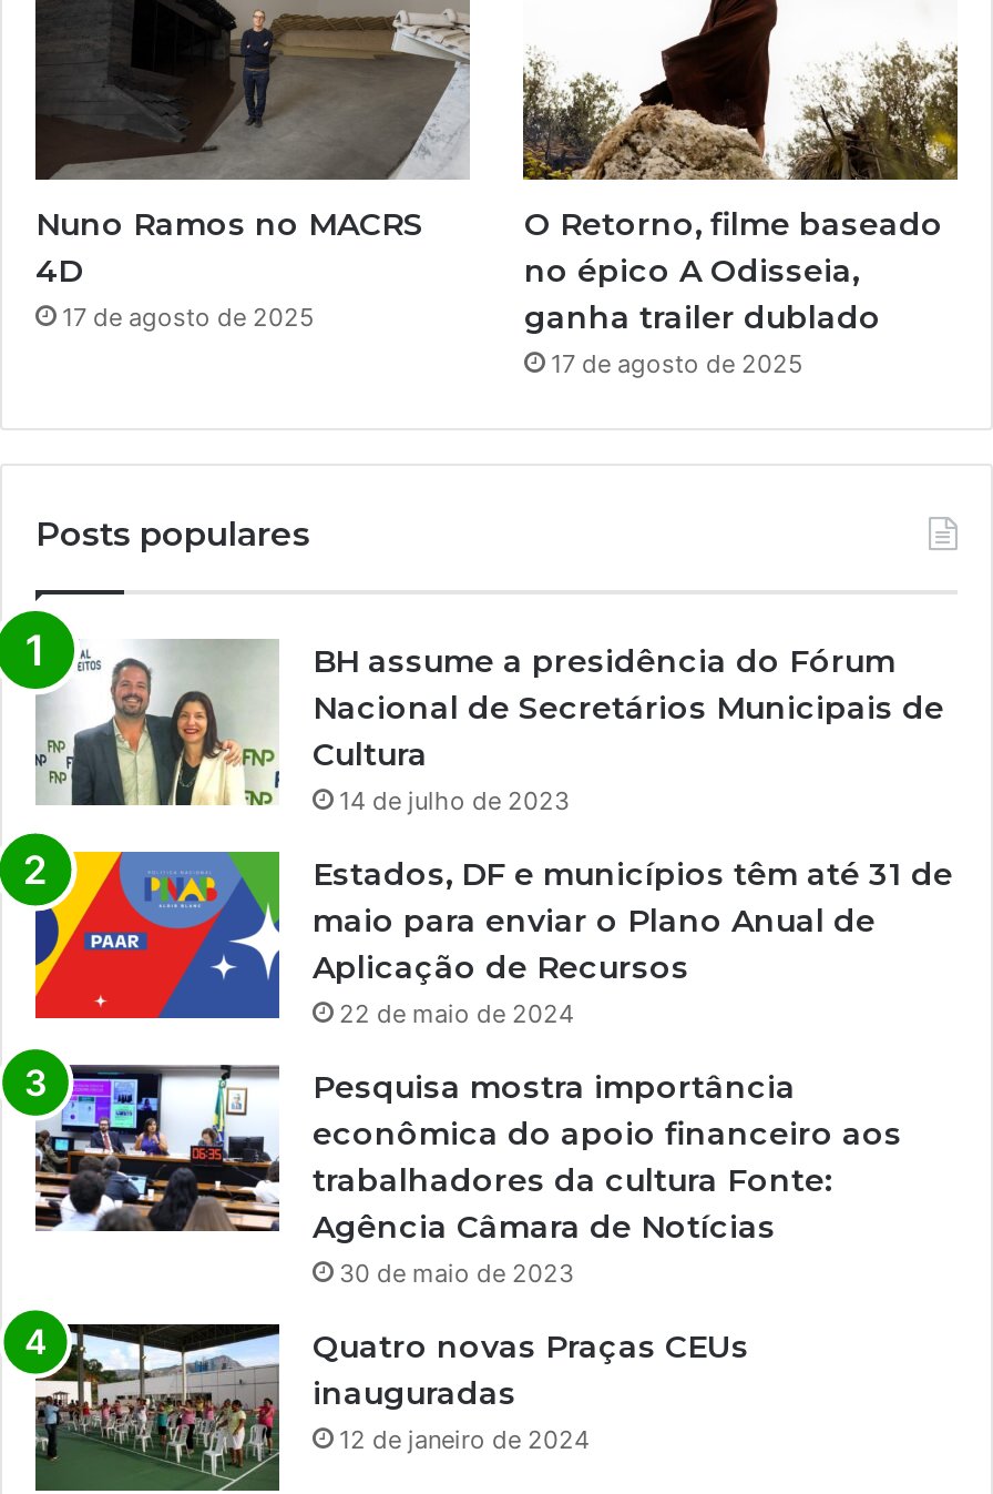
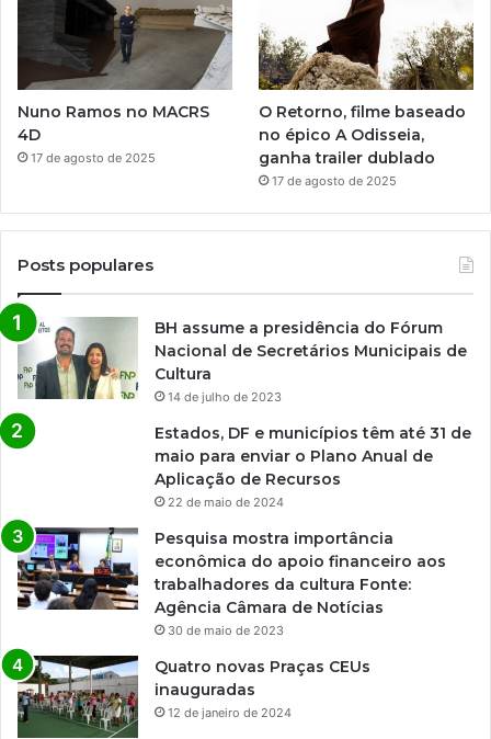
[33,850,281,1023] [image] -> none

